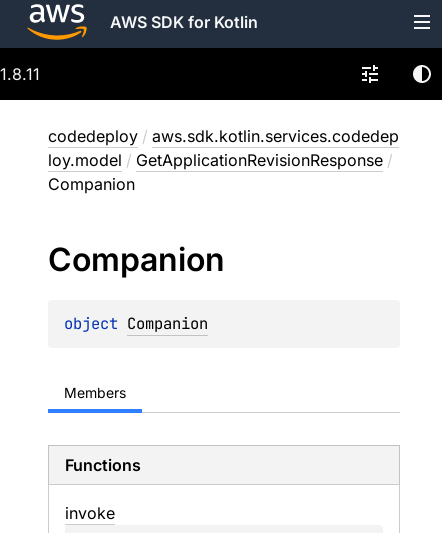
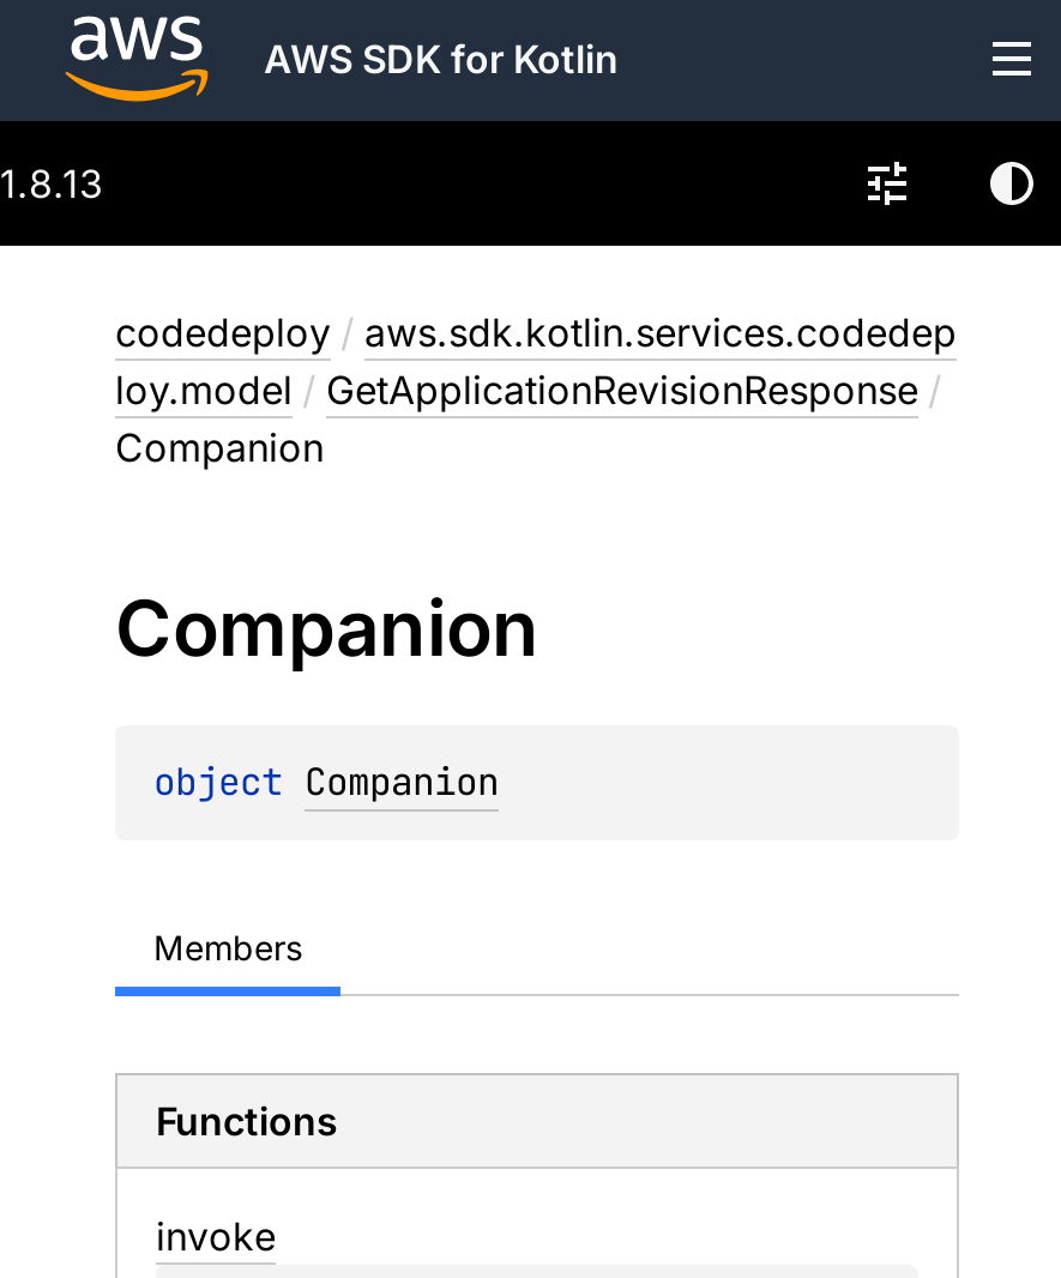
[0,64,40,84] 1.8.11 -> [0,159,103,207] 1.8.13

